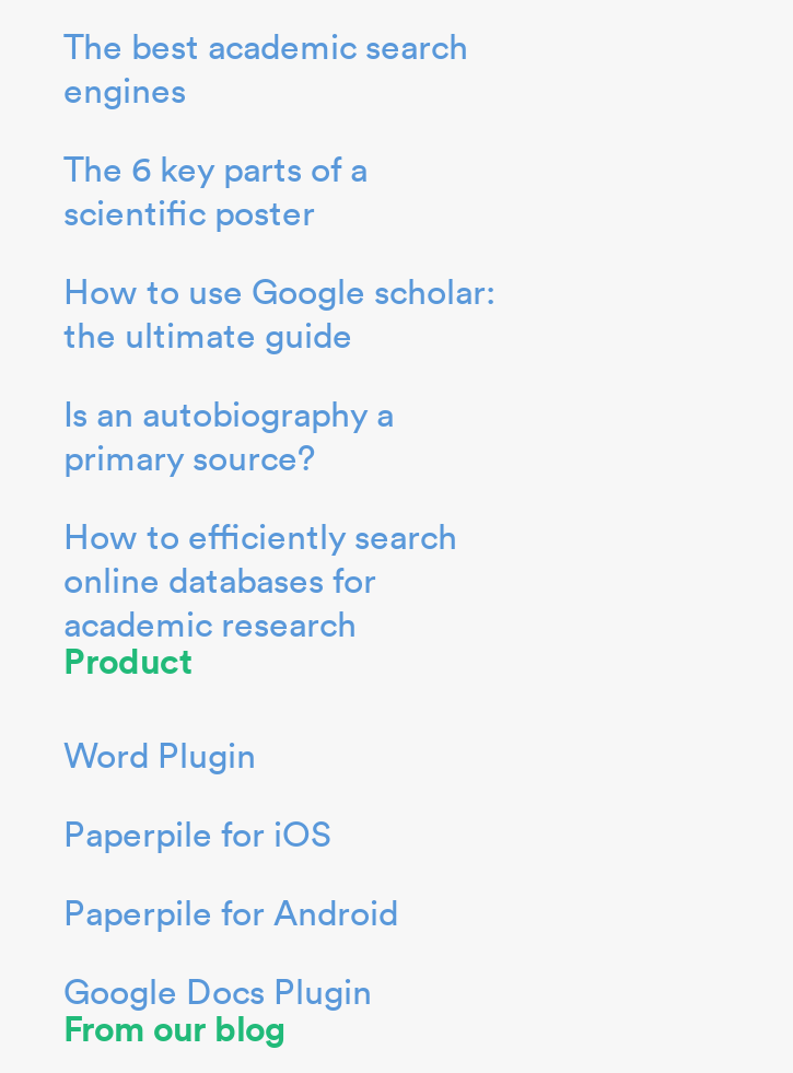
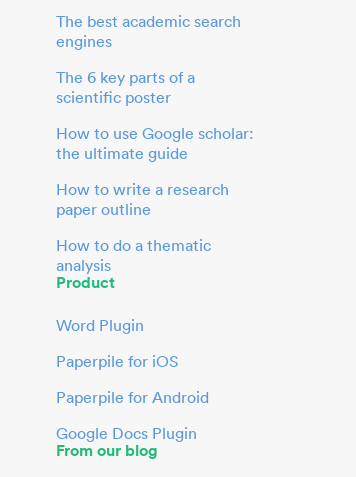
[63,392,394,479] Is an autobiography a | primary source? -> [56,179,229,219] How to write a research | paper outline
[63,514,457,645] How to efficiently search | online databases for | academic research -> [56,235,211,275] How to do a thematic | analysis

